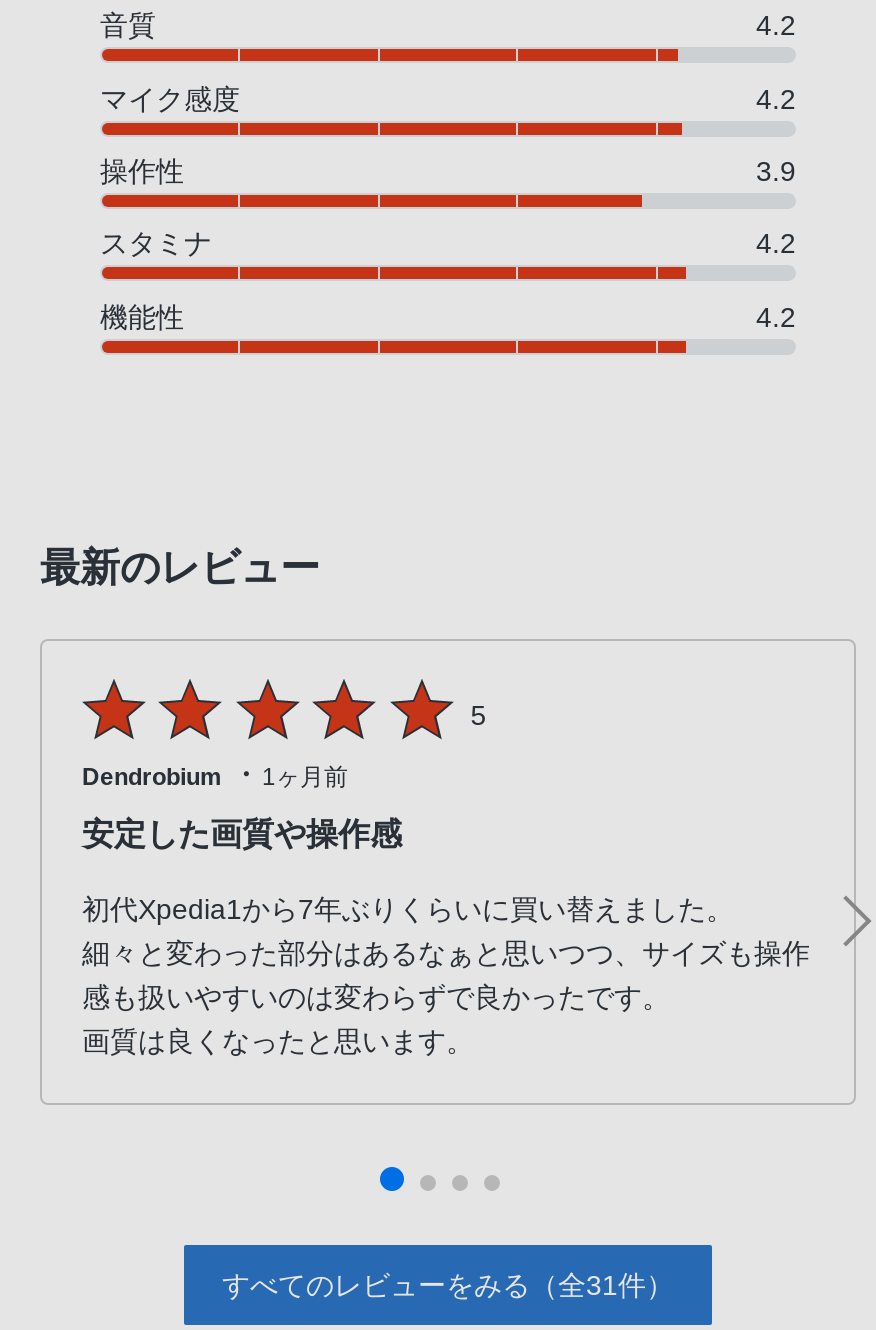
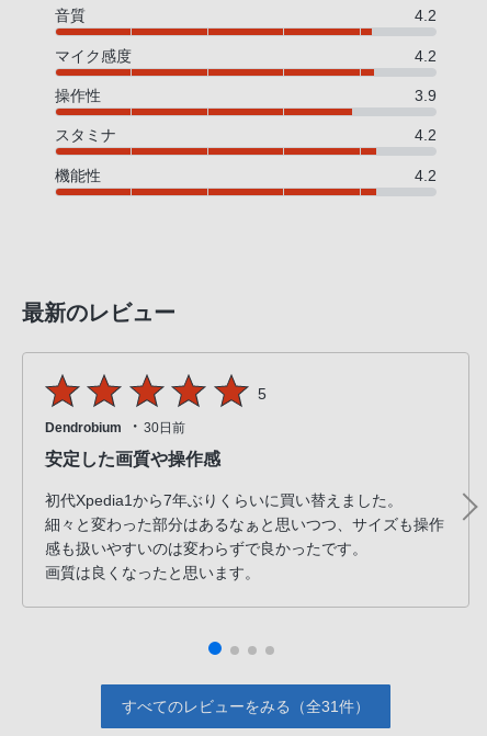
[82,757,348,791] Dendrobium・1ヶ月前 -> [45,417,185,435] Dendrobium・30日前

